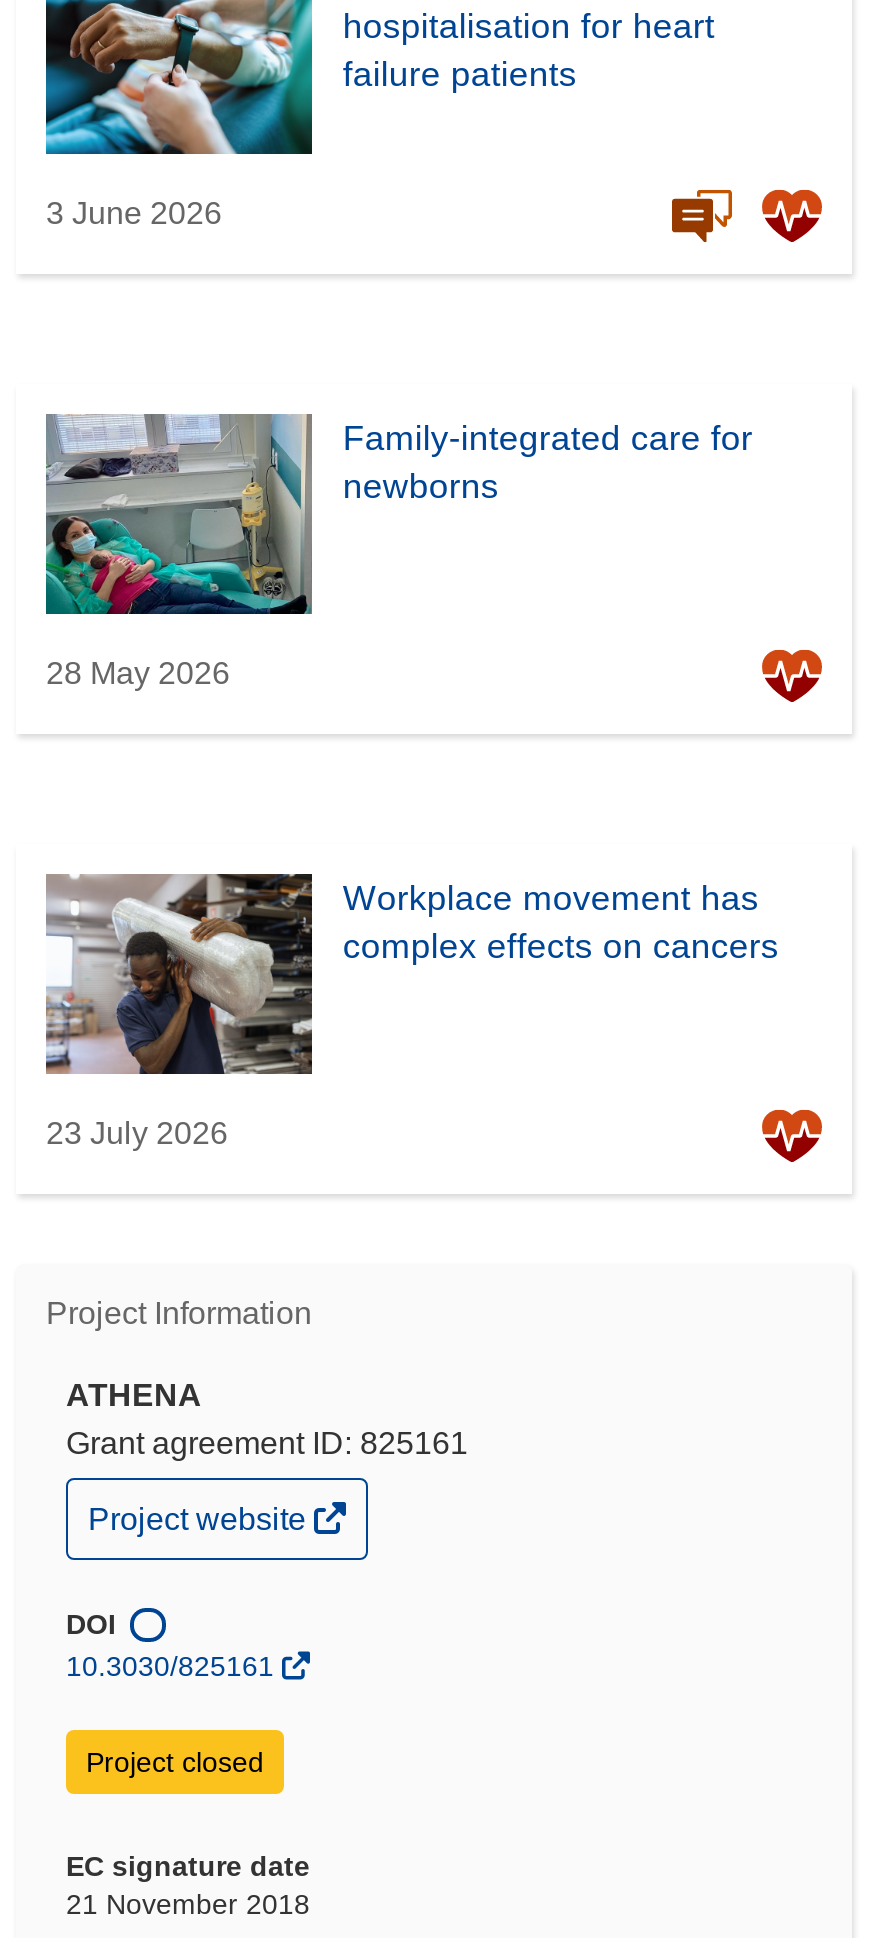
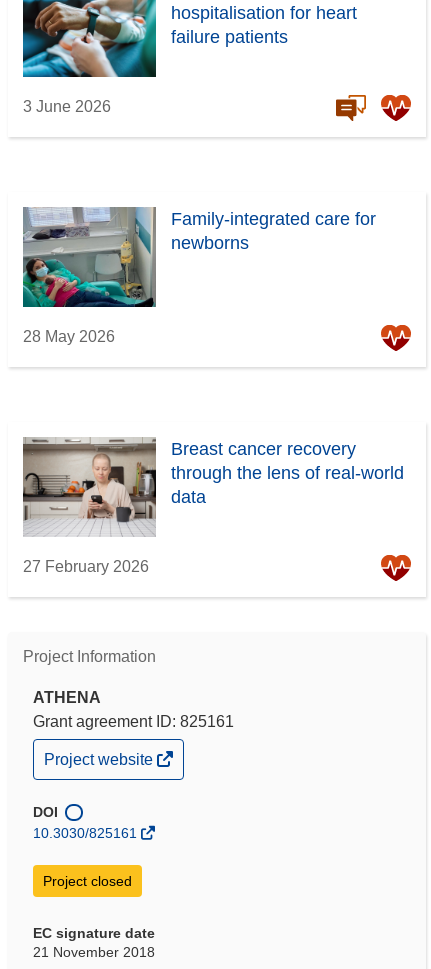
[46,872,779,1076] [image] | Workplace movement has | complex effects on cancers -> [22,437,404,537] [image] | Breast cancer recovery | through the lens of real-world | data
[46,1115,228,1149] 23 July 2026 -> [23,557,149,574] 27 February 2026

